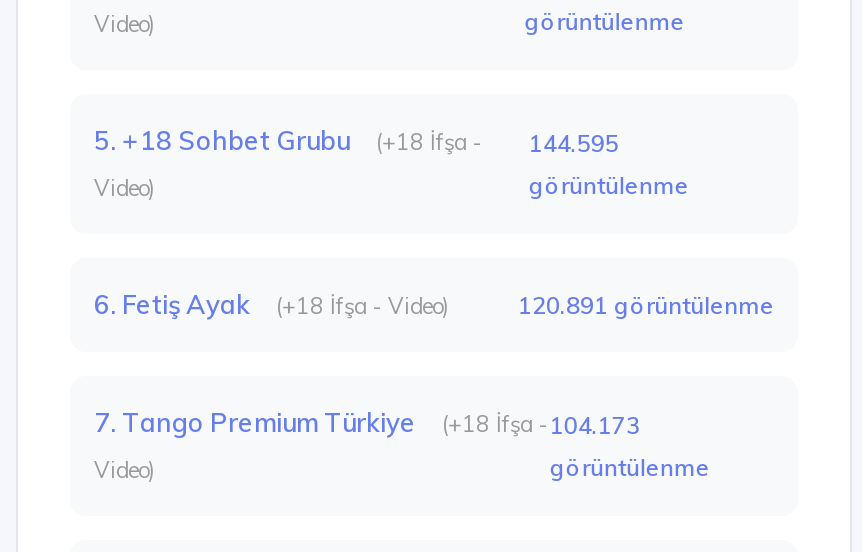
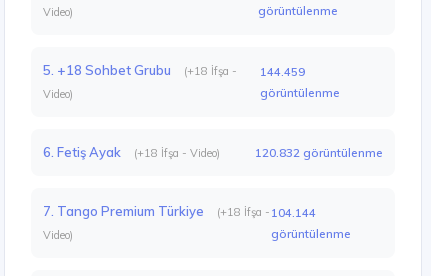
[94,124,619,158] 5. +18 Sohbet Grubu (+18 İfşa - 144.595 -> [43,62,305,79] 5. +18 Sohbet Grubu (+18 İfşa - 144.459
[518,290,774,320] 120.891 görüntülenme -> [255,145,383,160] 120.832 görüntülenme
[94,406,640,440] 7. Tango Premium Türkiye (+18 İfşa - 104.173 -> [43,203,316,220] 7. Tango Premium Türkiye (+18 İfşa - 104.144

